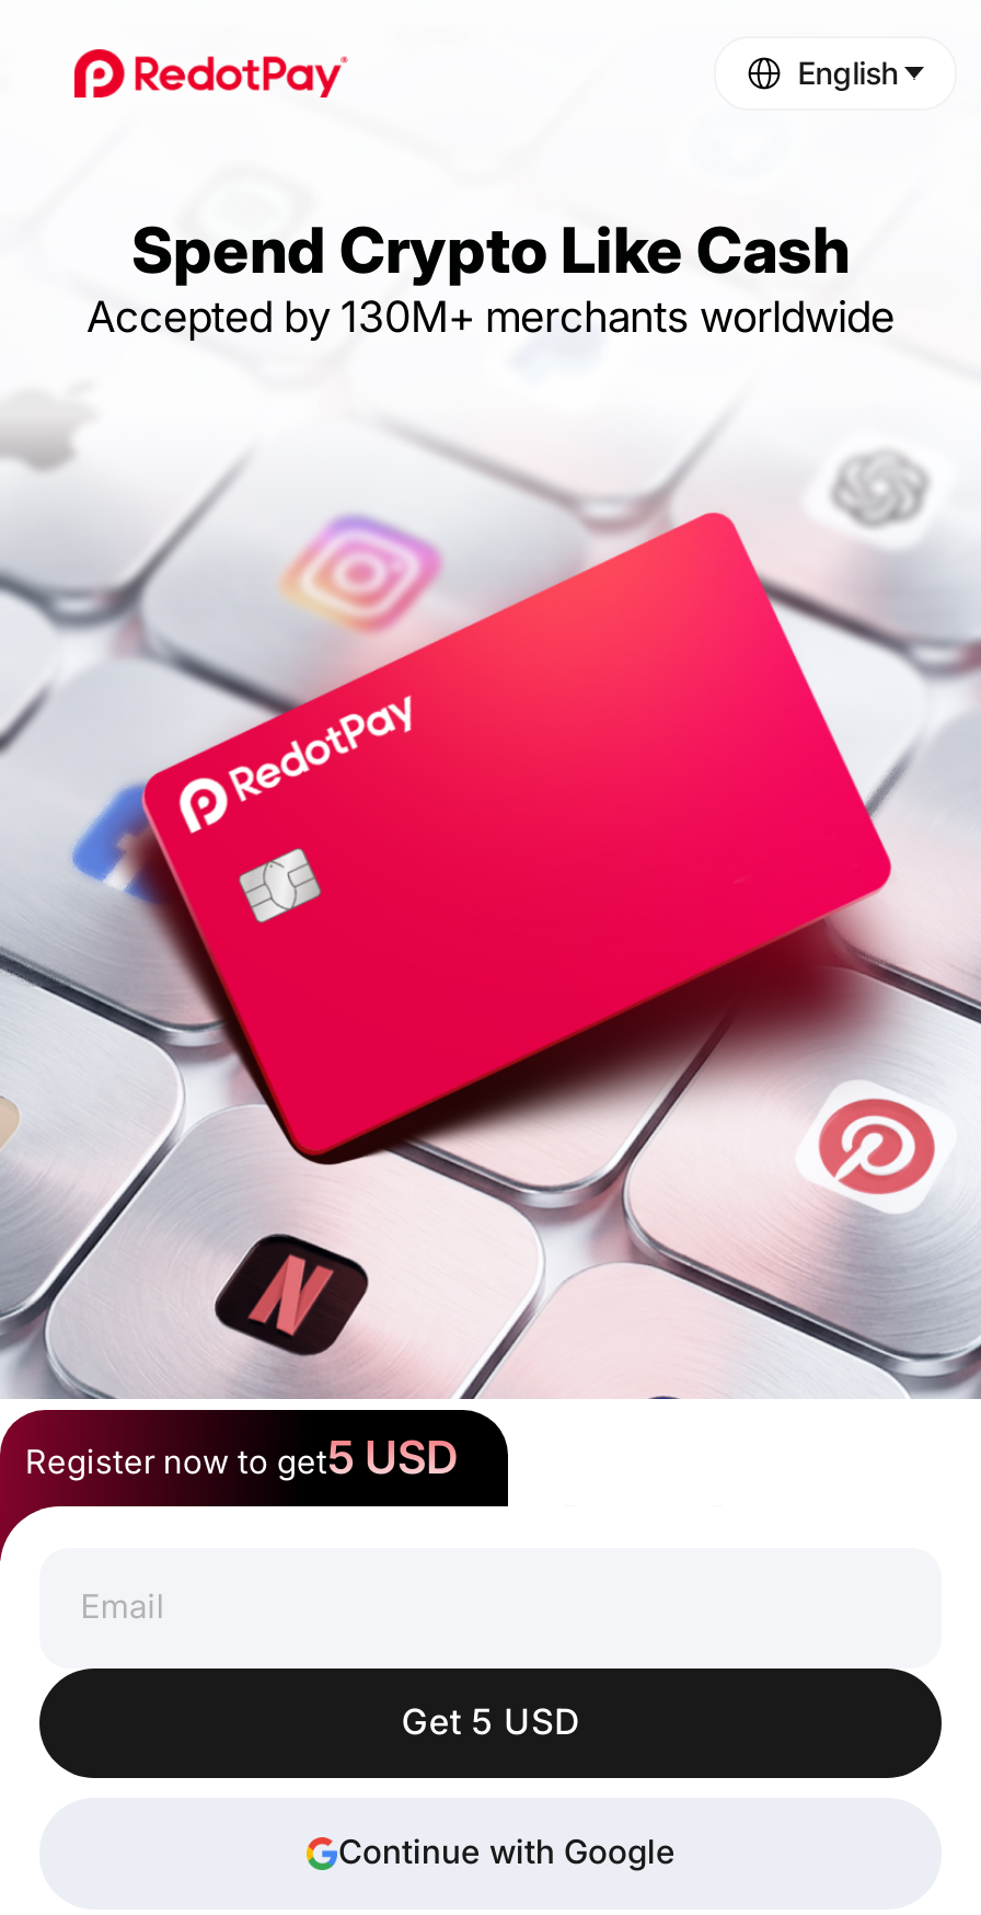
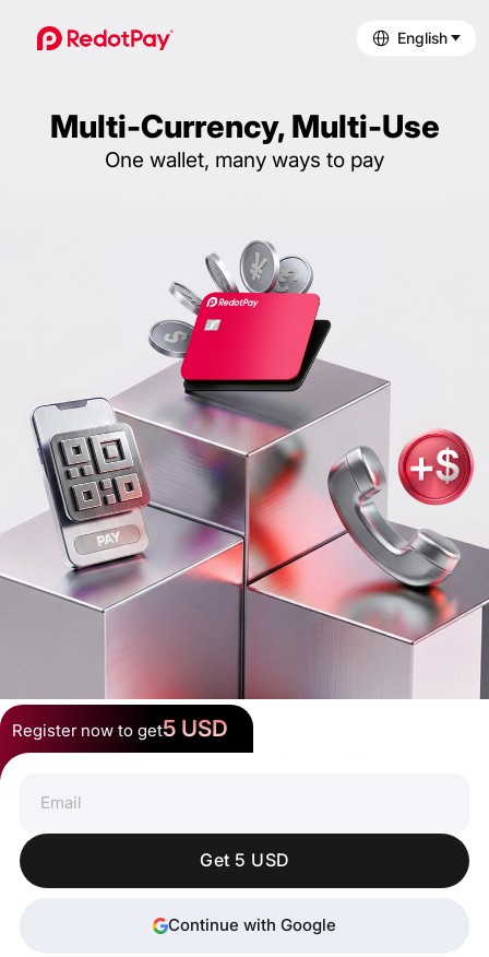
[86,212,895,343] Spend Crypto Like Cash | Accepted by 130M+ merchants worldwide -> [50,107,439,173] Multi-Currency, Multi-Use | One wallet, many ways to pay
[7,439,974,1399] [image] -> [3,222,486,700] [image]

